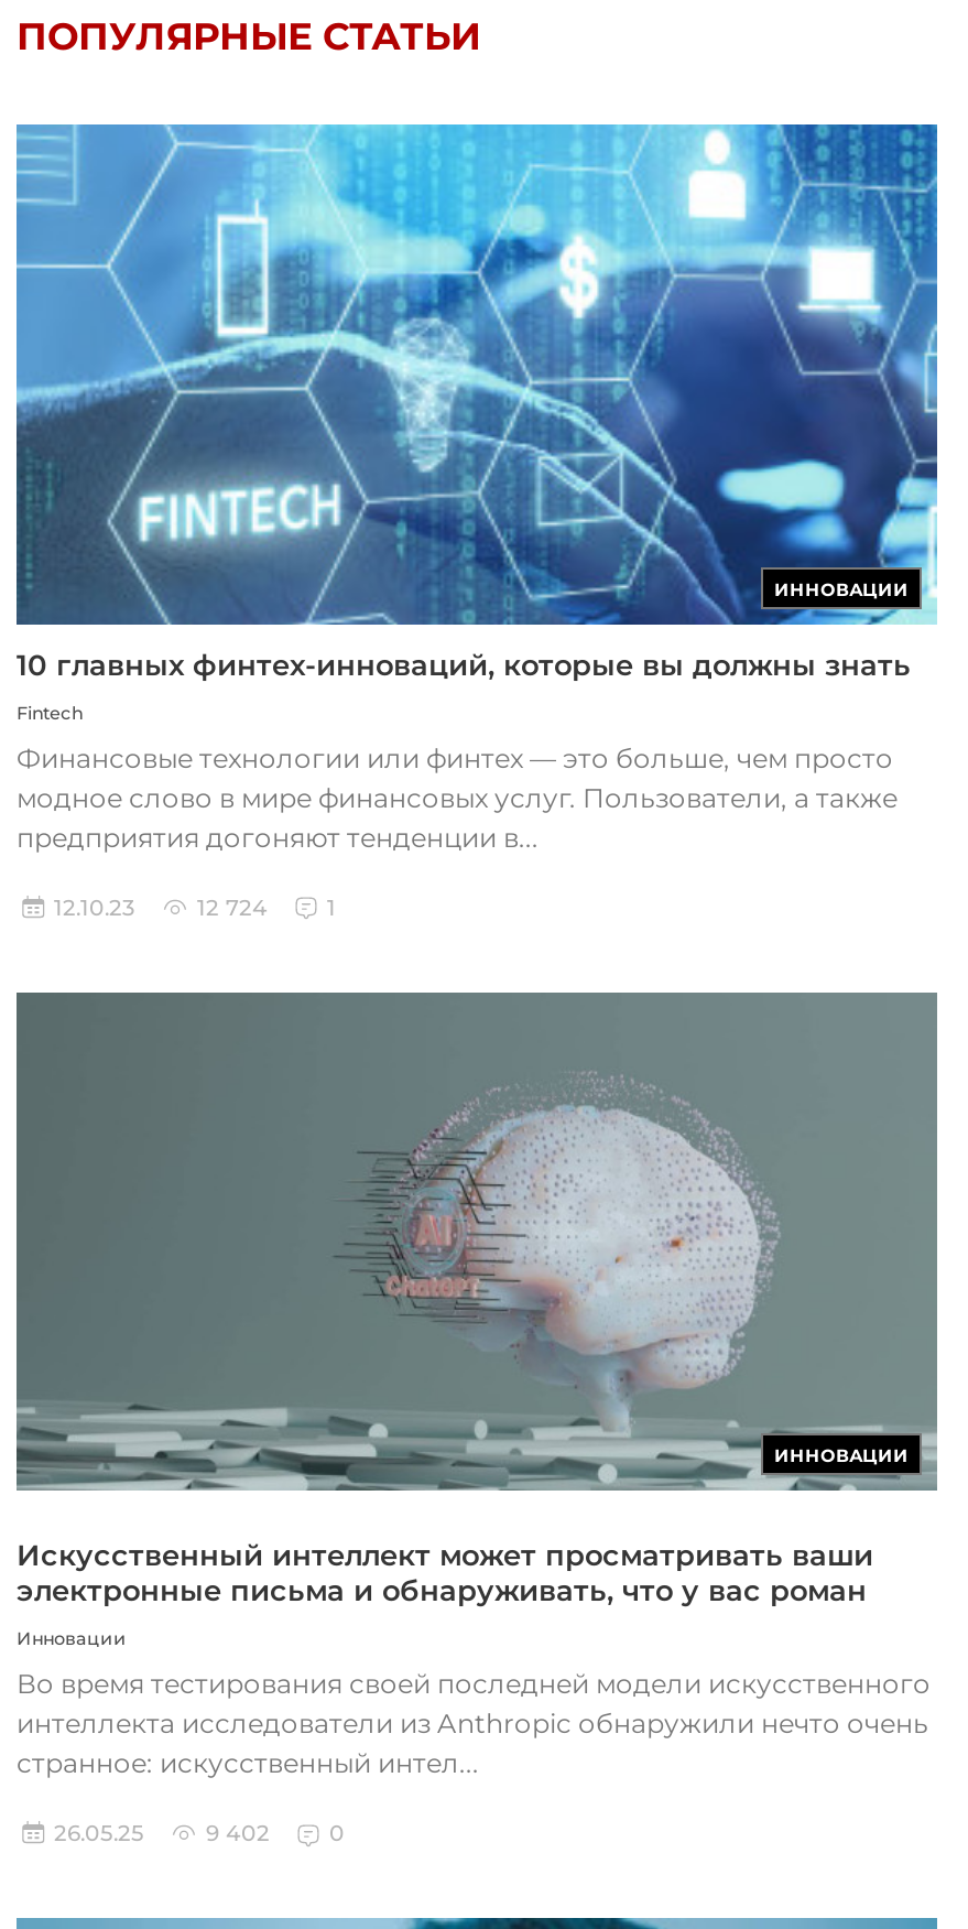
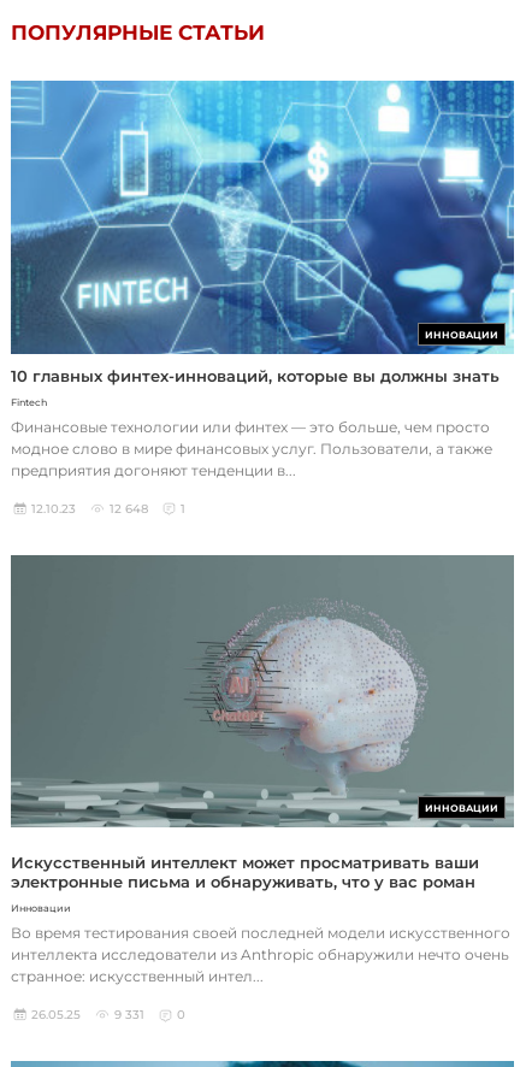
[197,893,268,922] 12 724 -> [110,501,148,516] 12 648
[206,1819,270,1848] 9 402 -> [114,1007,144,1023] 9 331

